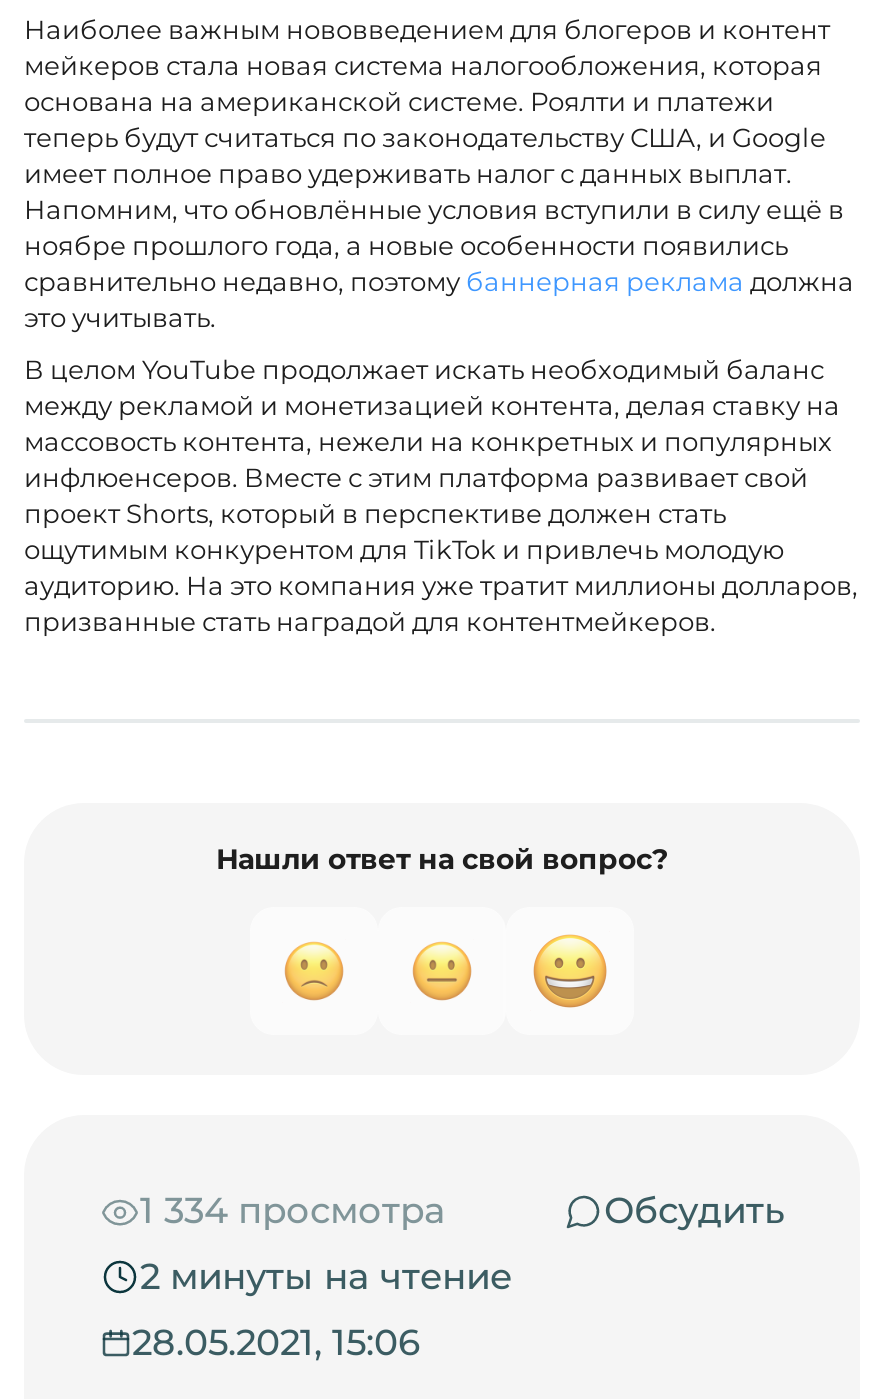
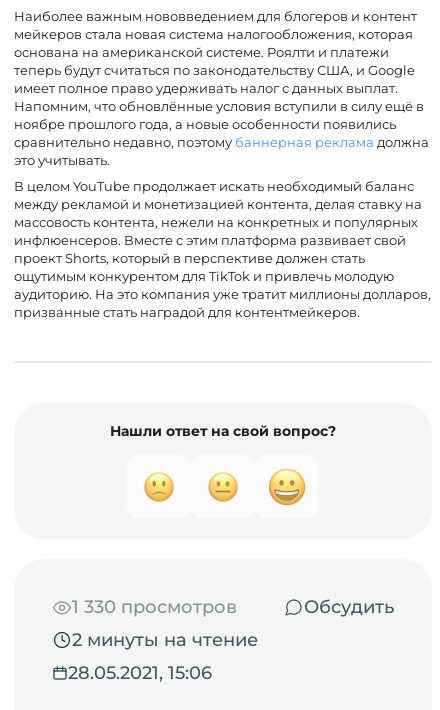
[140,1188,446,1232] 1 334 просмотра -> [72,595,237,617] 1 330 просмотров

